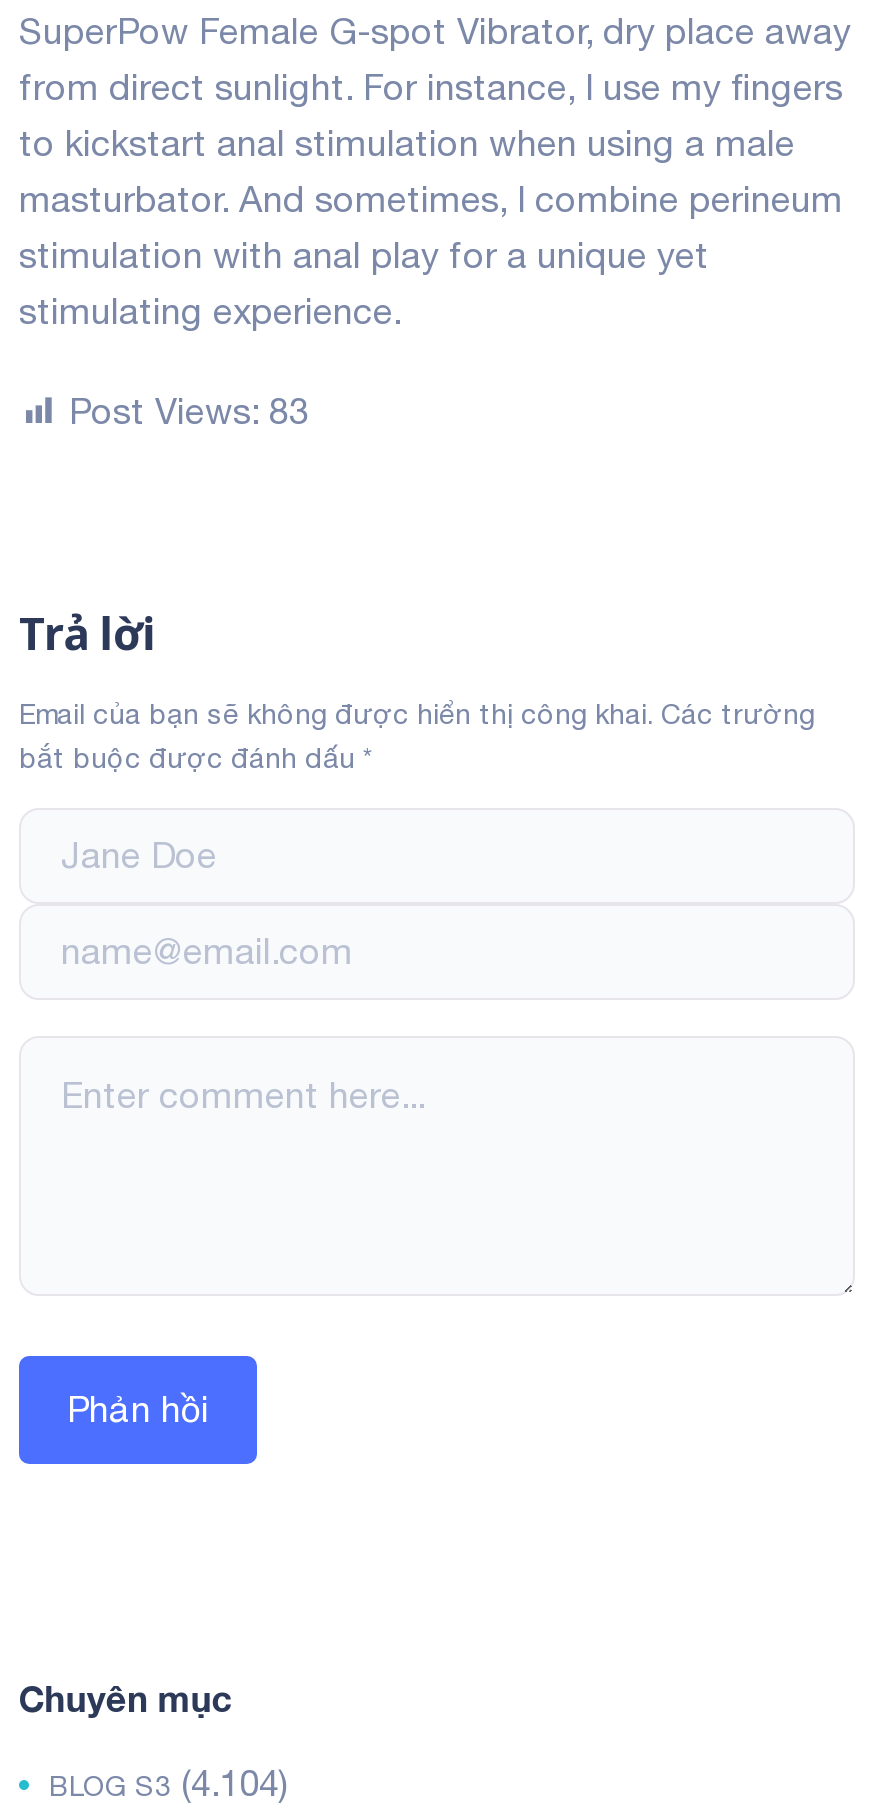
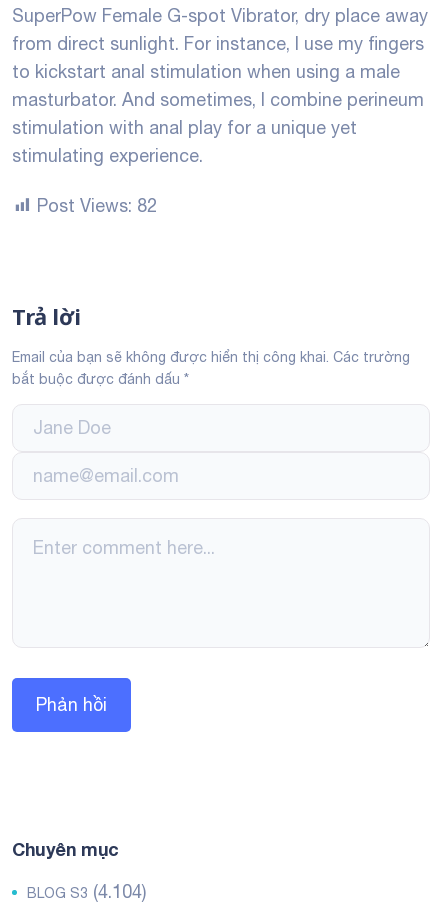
[69,389,309,431] Post Views: 83 -> [37,194,157,215] Post Views: 82

